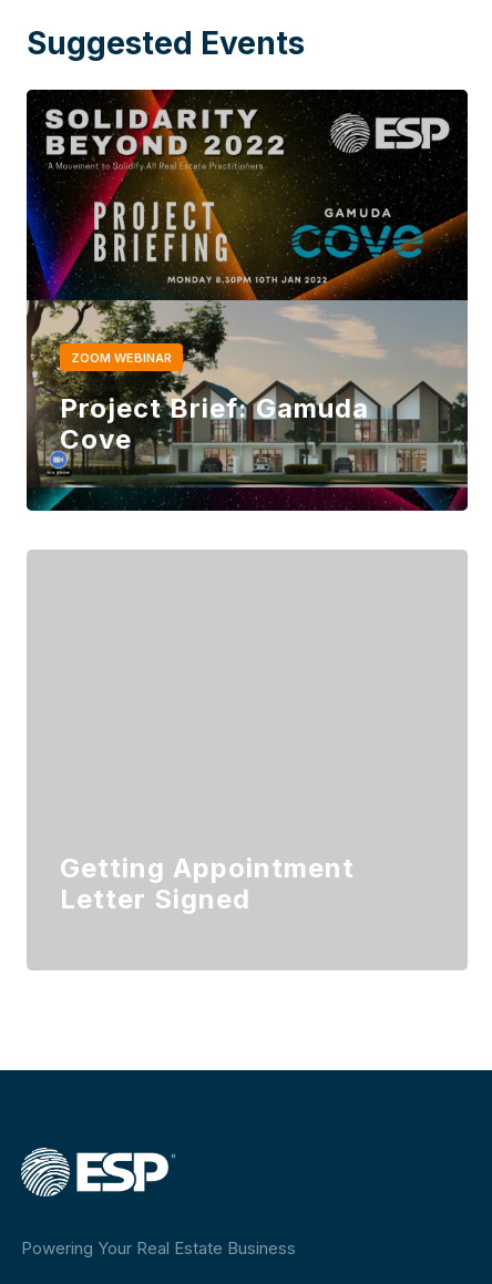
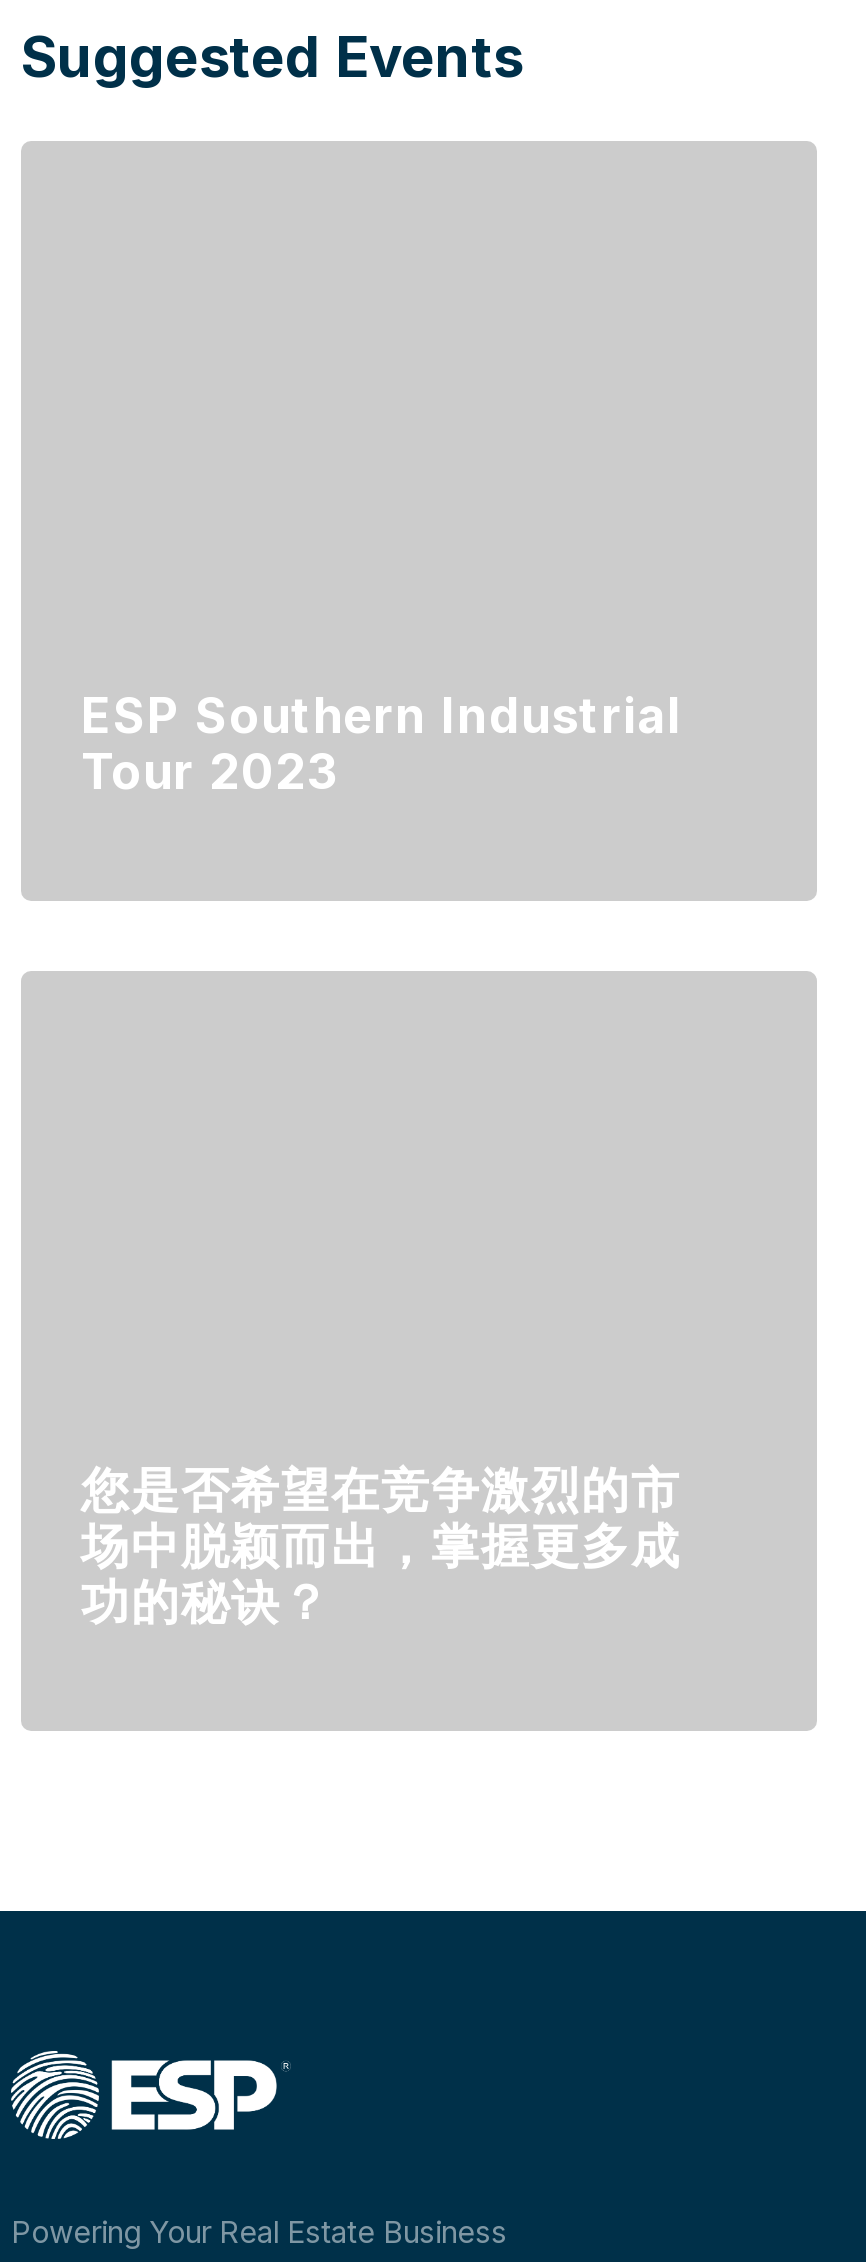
[25,89,469,512] [image] -> none
[60,351,369,456] ZOOM WEBINAR | Project Brief: Gamuda | Cove -> [81,688,681,802] ESP Southern Industrial | Tour 2023
[60,852,355,916] Getting Appointment | Letter Signed -> [81,1462,681,1632] 您是否希望在竞争激烈的市 | 场中脱颖而出，掌握更多成 | 功的秘诀？

